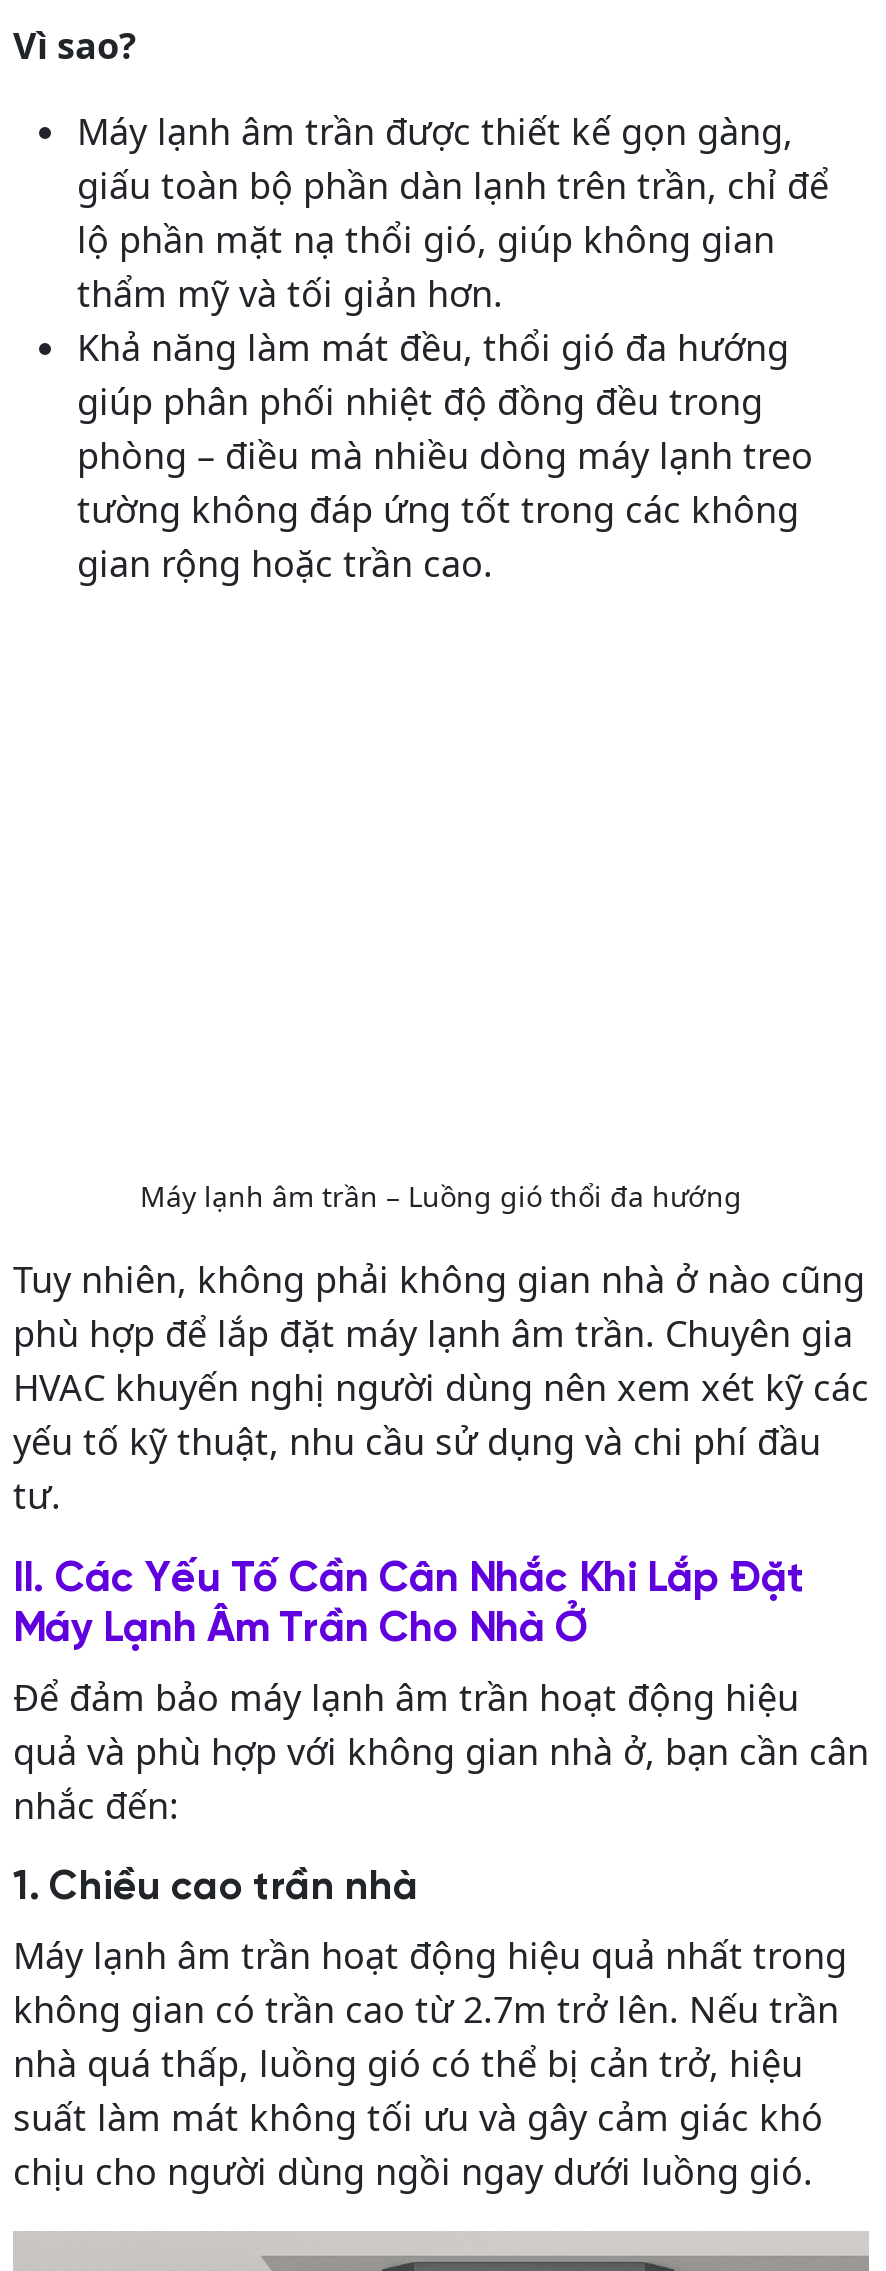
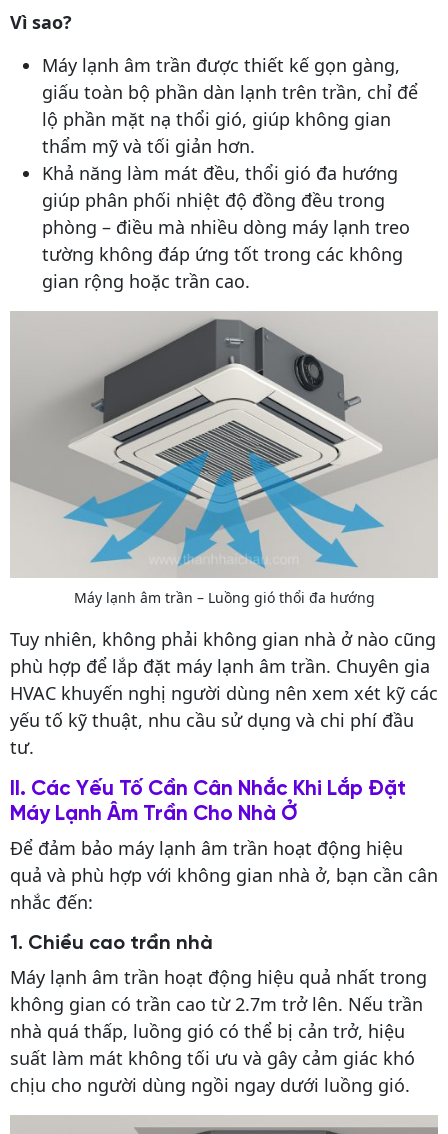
none -> [9,311,438,578] [image]

